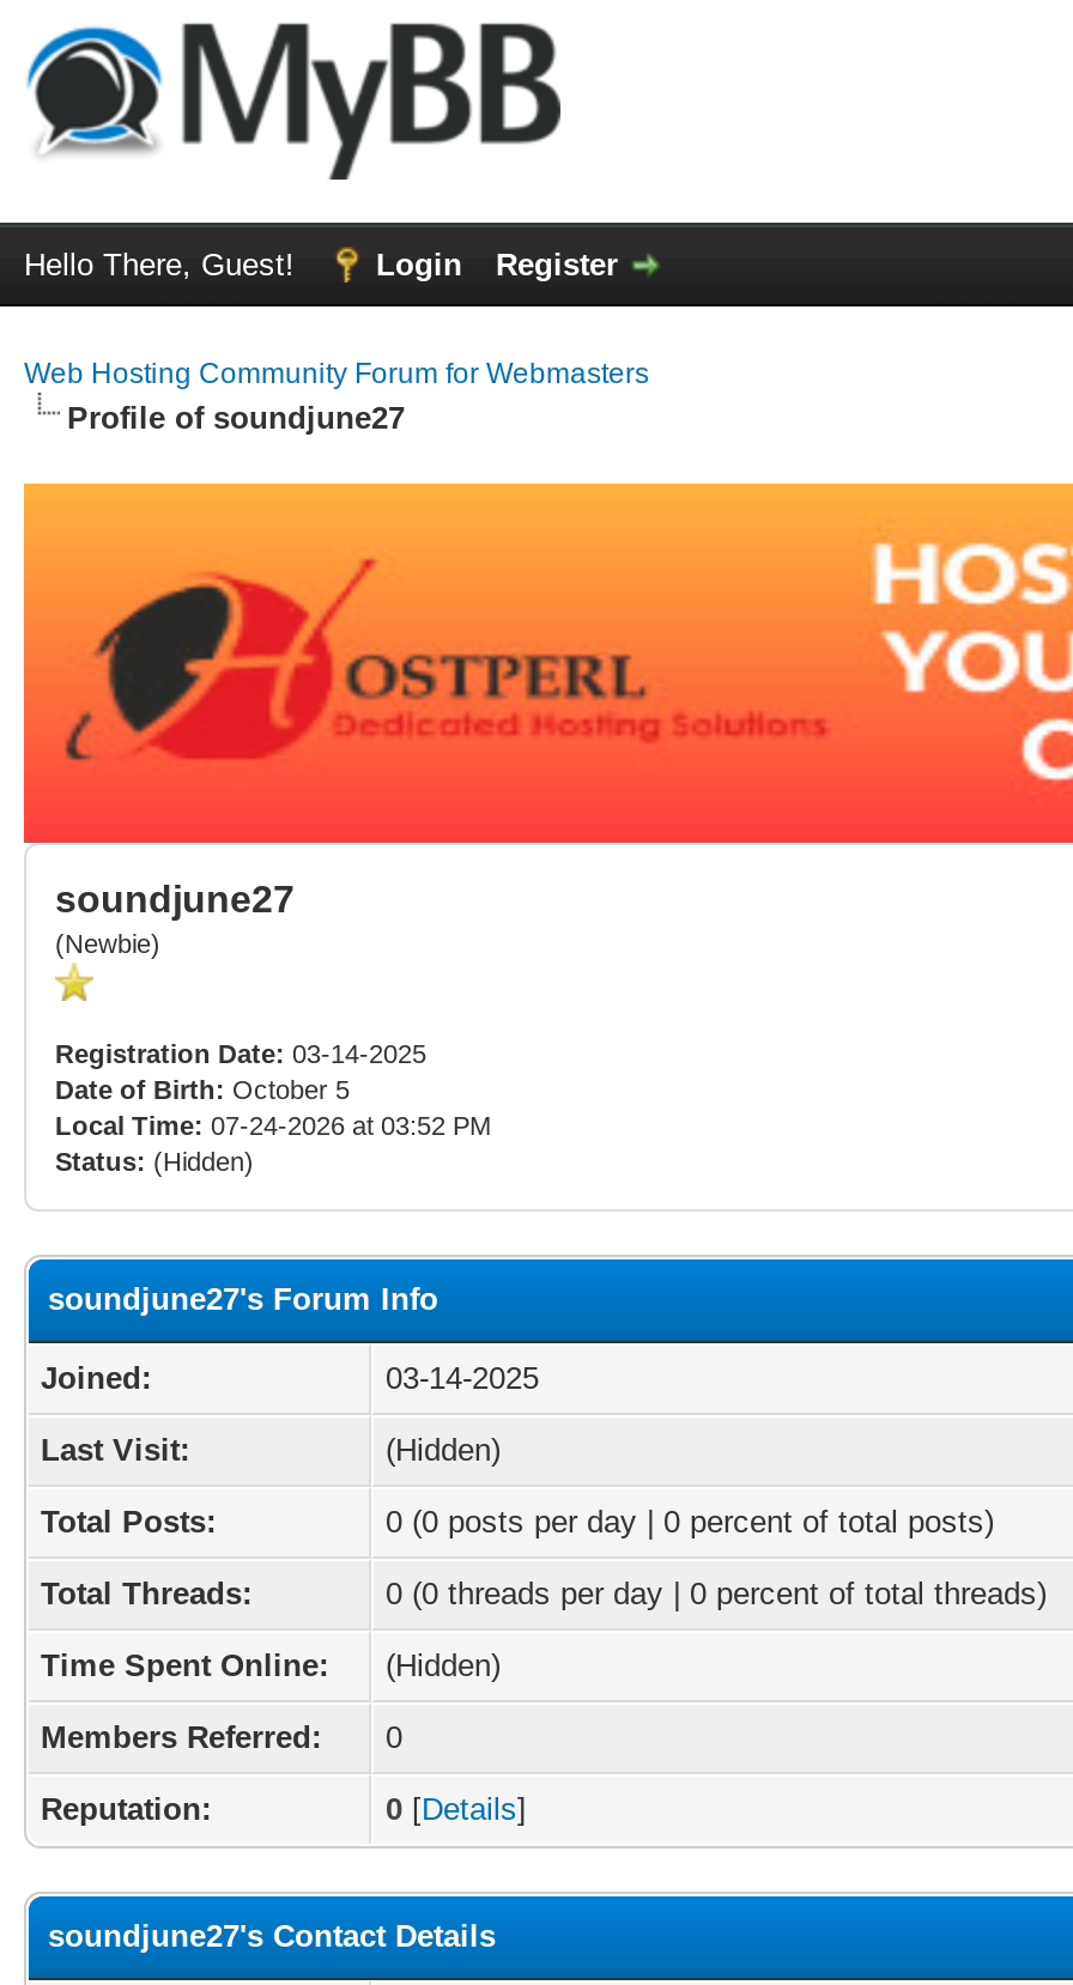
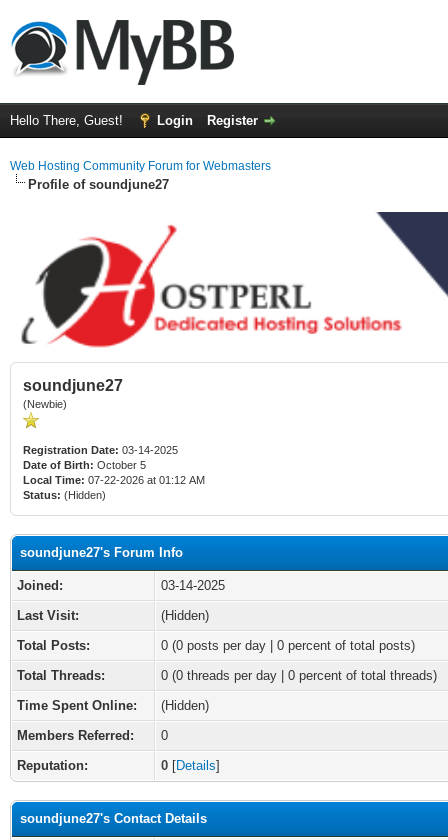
[22,481,1066,845] [image] -> [10,211,445,362] [image]
[55,1111,491,1140] Local Time: 07-24-2026 at 03:52 PM -> [23,474,205,486] Local Time: 07-22-2026 at 01:12 AM

